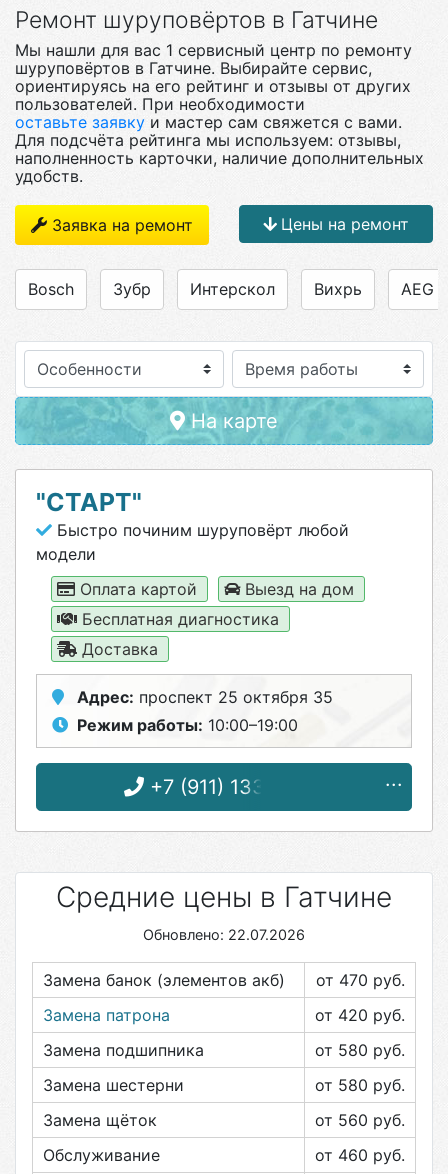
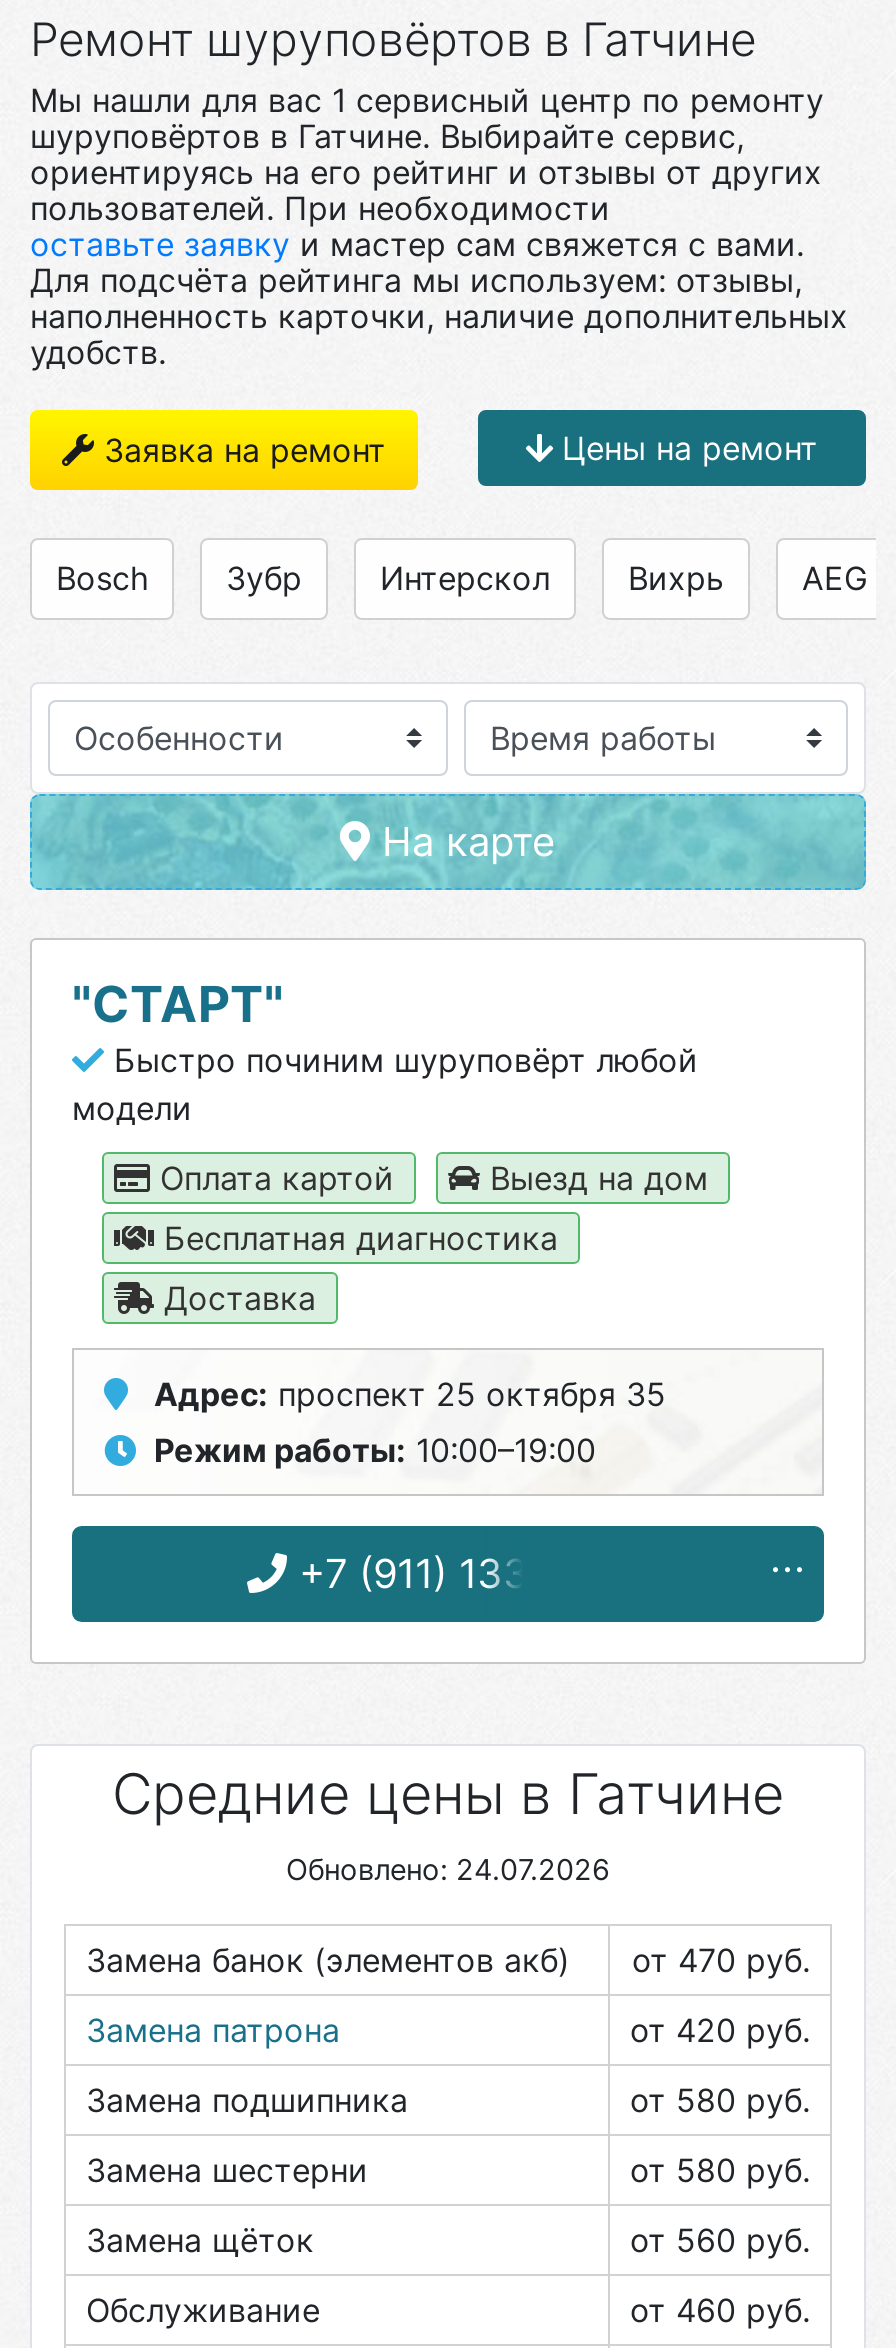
[143,926,305,943] Обновлено: 22.07.2026 -> [286,1852,610,1886] Обновлено: 24.07.2026

